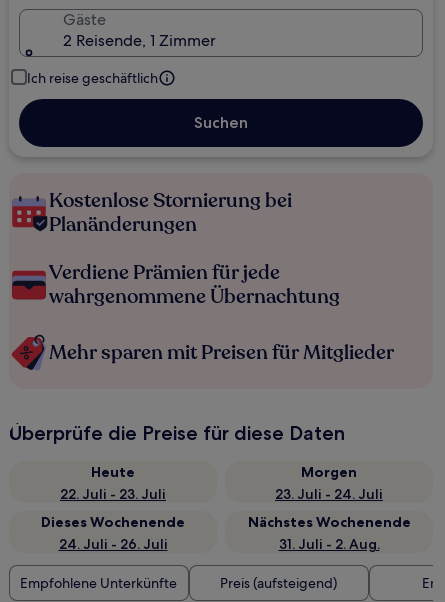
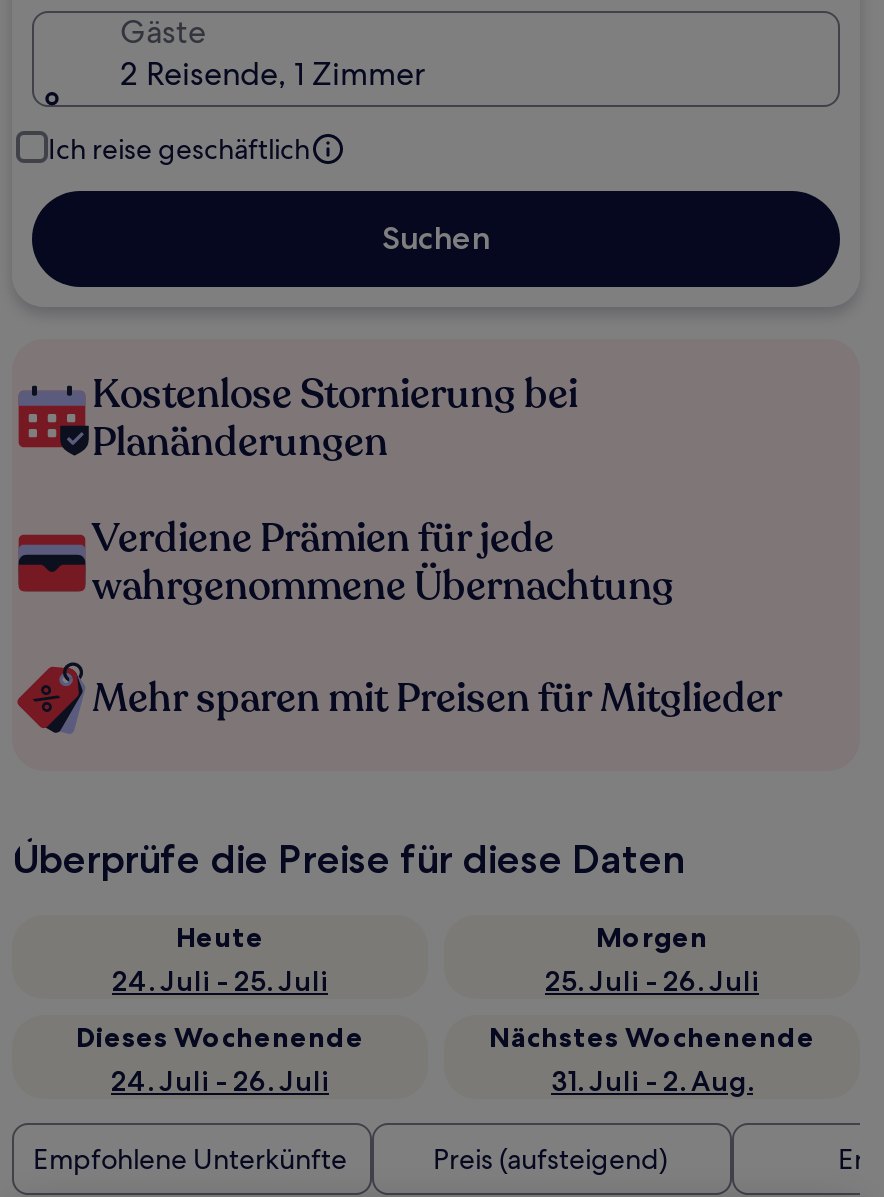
[60,485,166,503] 22. Juli - 23. Juli -> [112,963,328,999] 24. Juli - 25. Juli
[275,485,383,503] 23. Juli - 24. Juli -> [545,963,759,999] 25. Juli - 26. Juli

